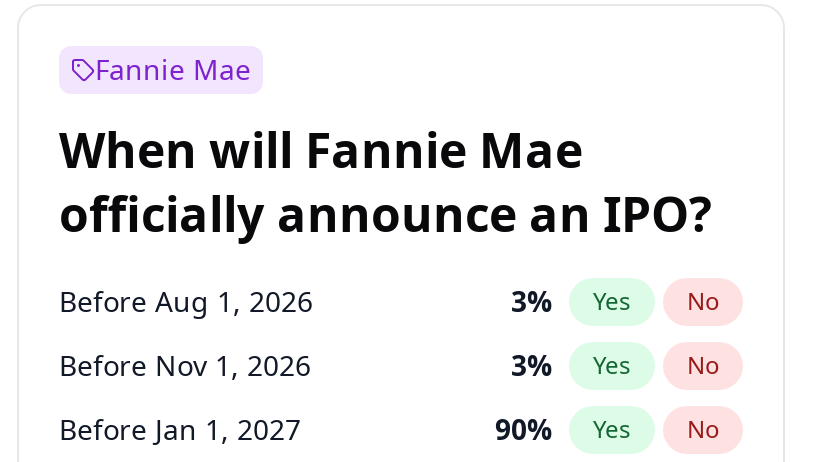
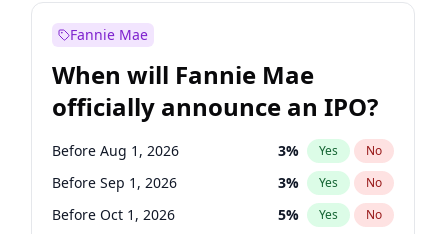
[59,346,311,384] Before Nov 1, 2026 -> [52,173,177,192] Before Sep 1, 2026
[59,410,301,448] Before Jan 1, 2027 -> [52,205,175,224] Before Oct 1, 2026
[495,410,719,448] 90% Yes No -> [278,205,382,224] 5% Yes No

